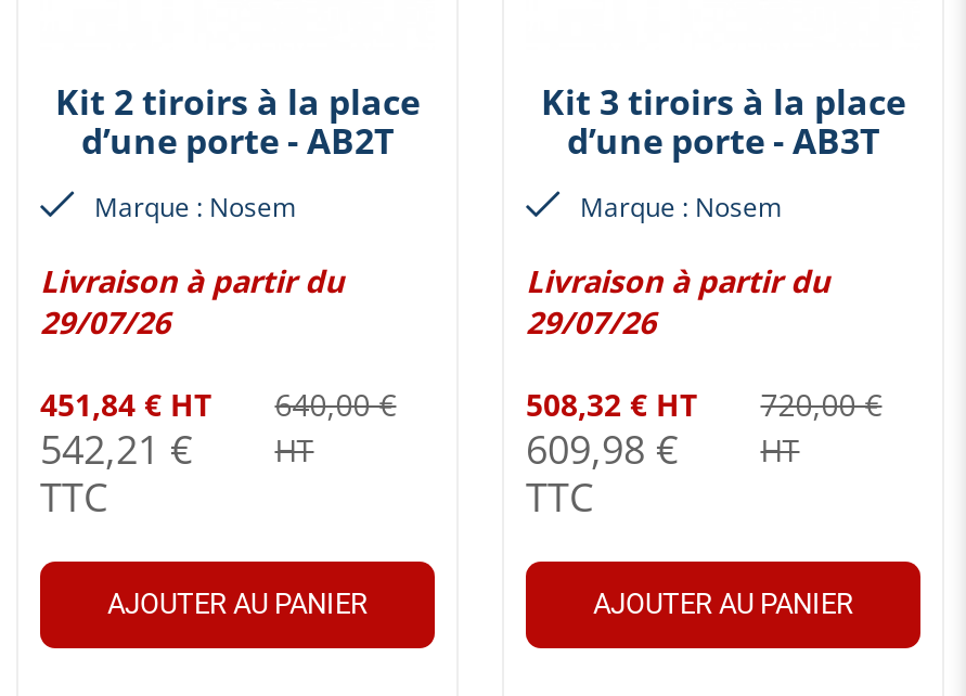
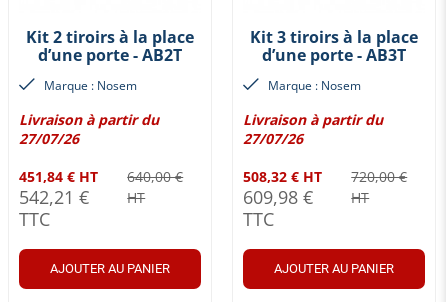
[40,301,170,342] 29/07/26 -> [19,129,79,148] 27/07/26
[526,301,656,342] 29/07/26 -> [243,129,303,148] 27/07/26

